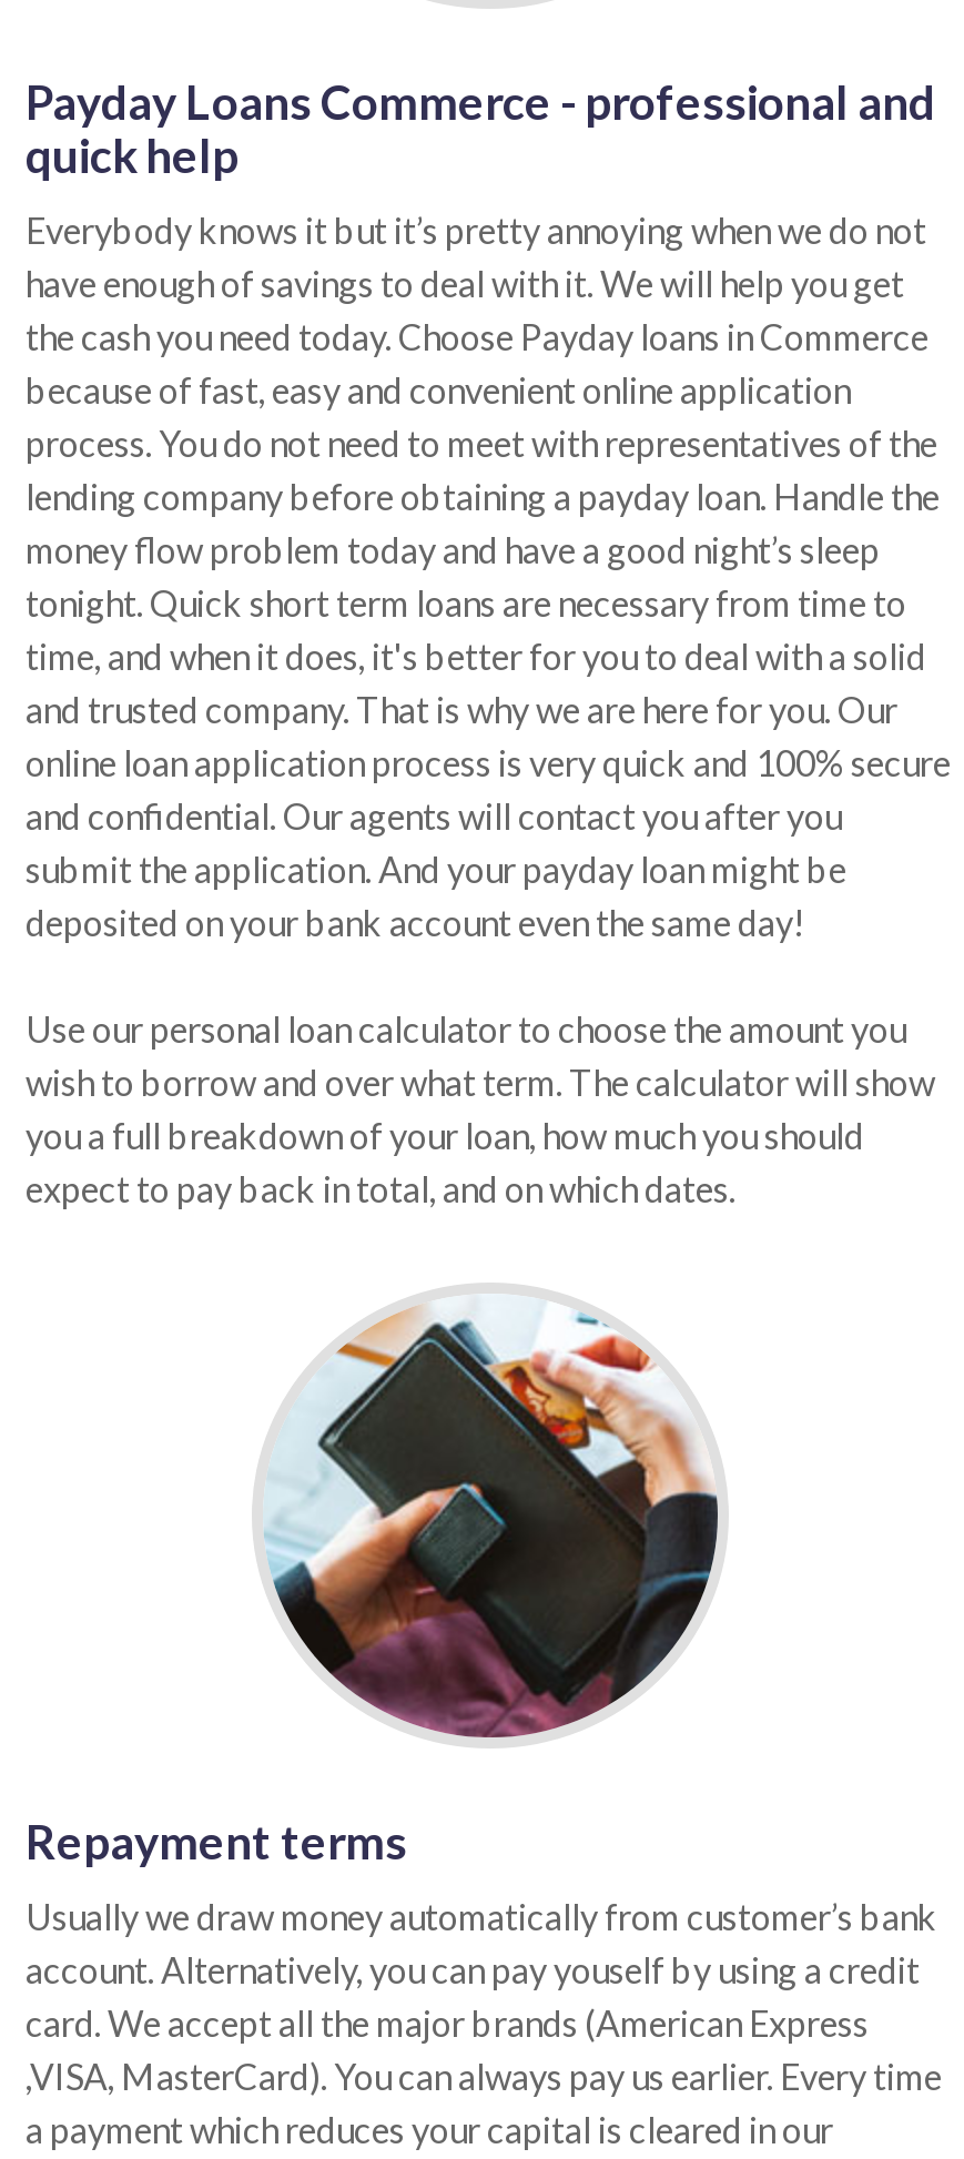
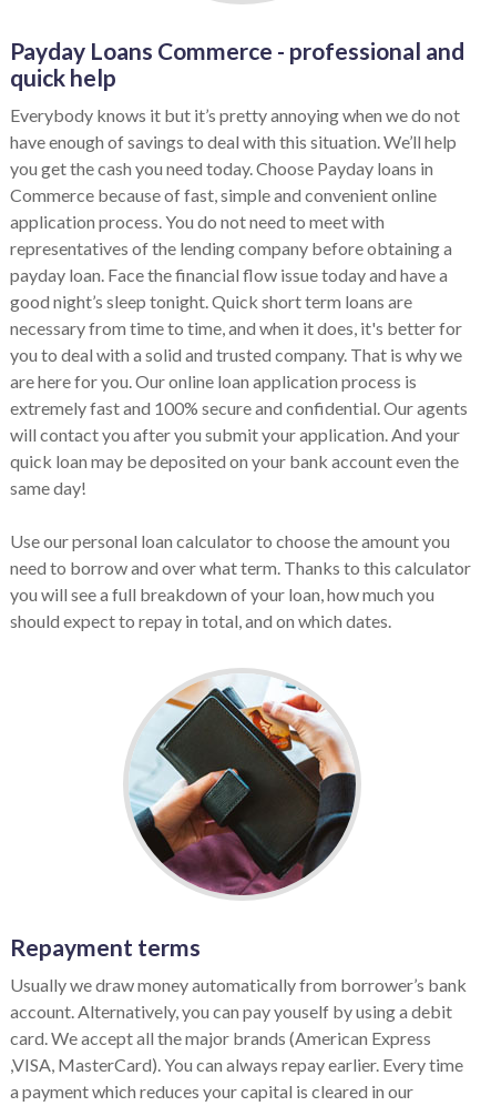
[26,262,951,943] have enough of savings to deal with it. We will help you get | the cash you need today. Choose Payday loans in Commerce | because of fast, easy and convenient online application | process. You do not need to meet with representatives of the | lending company before obtaining a payday loan. Handle the | money flow problem today and have a good night’s sleep | tonight. Quick short term loans are necessary from time to | time, and when it does, it's better for you to deal with a solid | and trusted company. That is why we are here for you. Our | online loan application process is very quick and 100% secure | and confidential. Our agents will contact you after you | submit the application. And your payday loan might be | deposited on your bank account even the same day! -> [10,131,468,498] have enough of savings to deal with this situation. We’ll help | you get the cash you need today. Choose Payday loans in | Commerce because of fast, simple and convenient online | application process. You do not need to meet with | representatives of the lending company before obtaining a | payday loan. Face the financial flow issue today and have a | good night’s sleep tonight. Quick short term loans are | necessary from time to time, and when it does, it's better for | you to deal with a solid and trusted company. That is why we | are here for you. Our online loan application process is | extremely fast and 100% secure and confidential. Our agents | will contact you after you submit your application. And your | quick loan may be deposited on your bank account even the | same day!
[26,1061,935,1209] wish to borrow and over what term. The calculator will show | you a full breakdown of your loan, how much you should | expect to pay back in total, and on which dates. -> [10,557,471,631] need to borrow and over what term. Thanks to this calculator | you will see a full breakdown of your loan, how much you | should expect to repay in total, and on which dates.
[26,1895,937,1937] Usually we draw money automatically from customer’s bank -> [10,974,467,995] Usually we draw money automatically from borrower’s bank
[26,1948,920,1990] account. Alternatively, you can pay youself by using a credit -> [10,1001,452,1022] account. Alternatively, you can pay youself by using a debit
[26,2055,942,2097] ,VISA, MasterCard). You can always pay us earlier. Every time -> [10,1054,463,1075] ,VISA, MasterCard). You can always repay earlier. Every time

